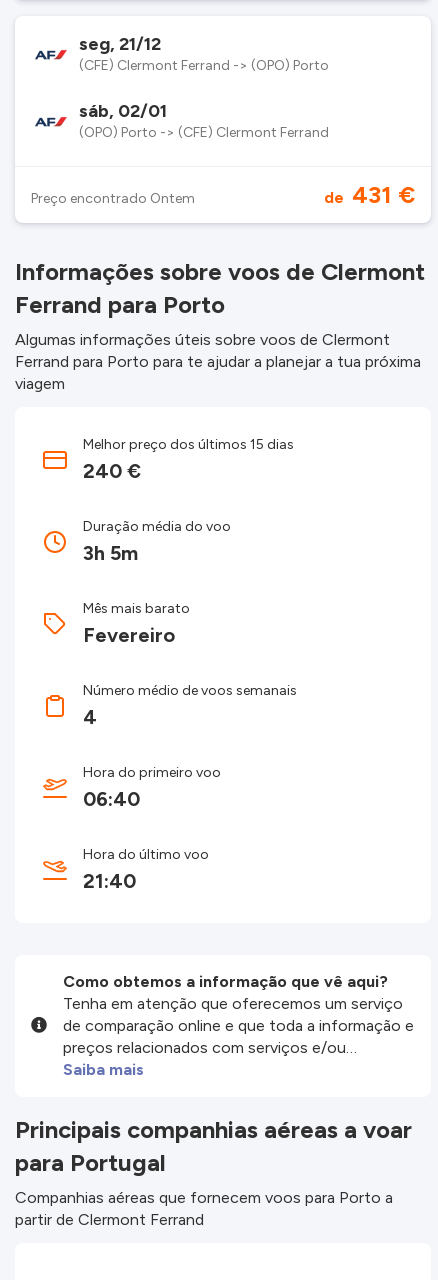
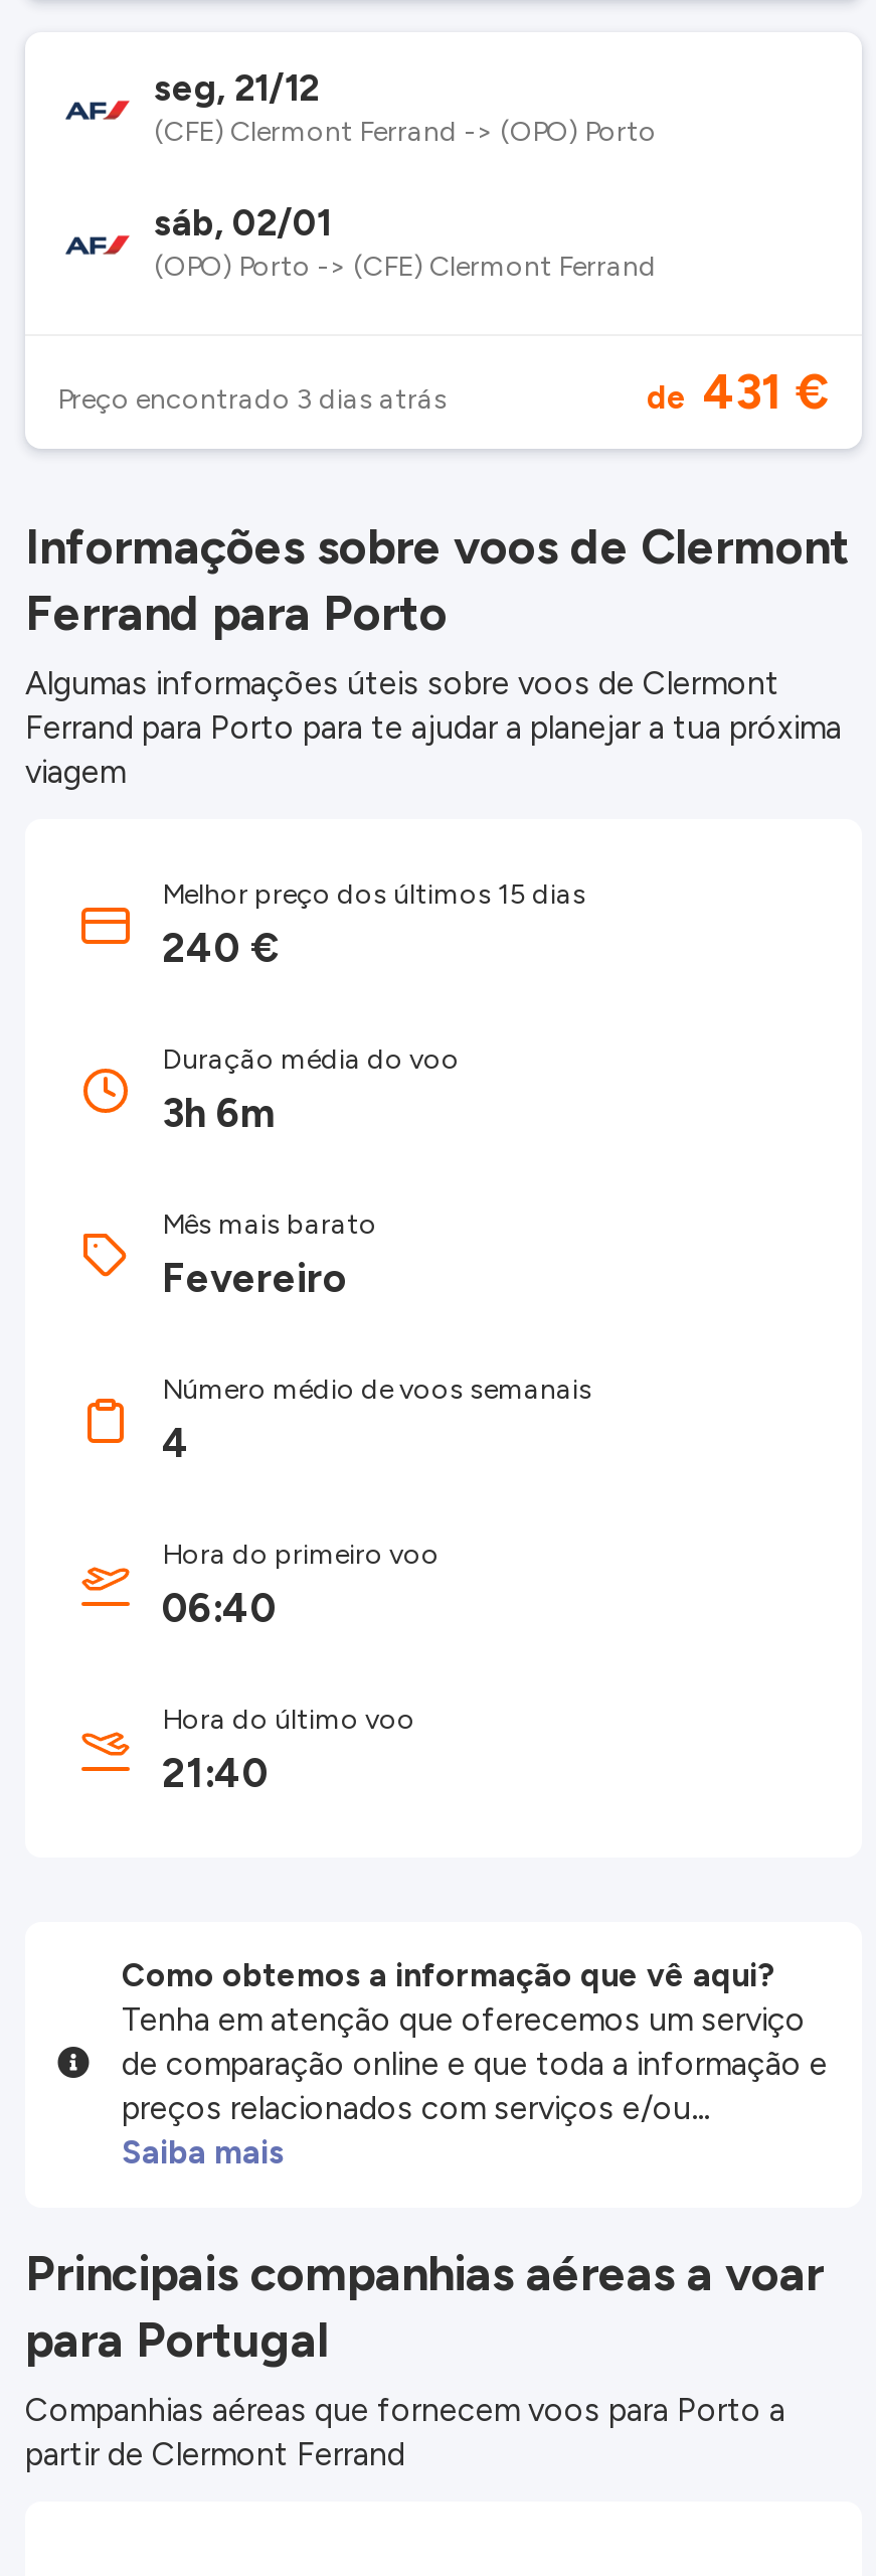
[31,190,195,207] Preço encontrado Ontem -> [57,382,448,417] Preço encontrado 3 dias atrás
[83,541,138,565] 3h 5m -> [162,1089,275,1137] 3h 6m

